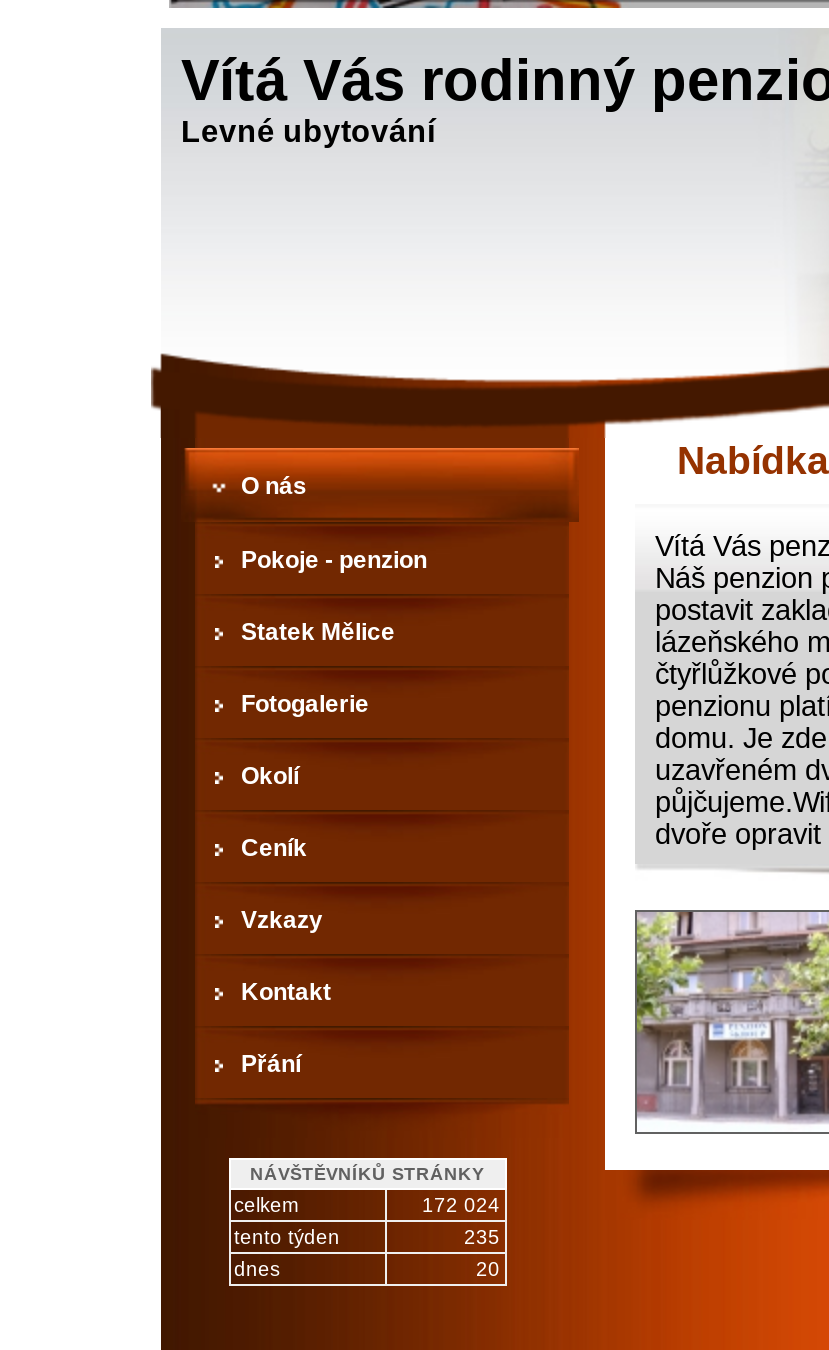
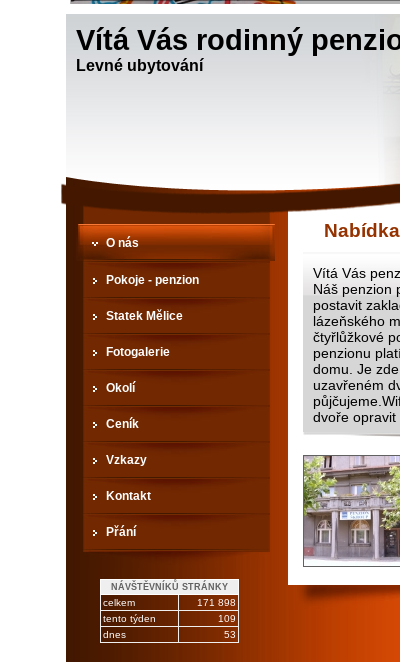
[422,1194,500,1216] 172 024 -> [196,597,235,608] 171 898
[464,1226,500,1248] 235 -> [217,613,235,624] 109
[476,1258,500,1280] 20 -> [223,629,235,640] 53

